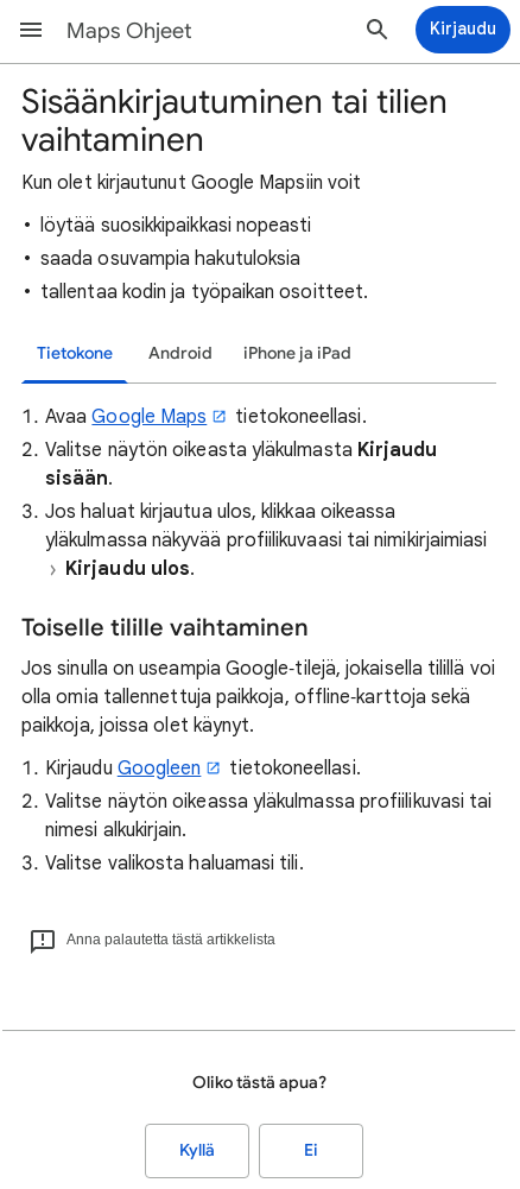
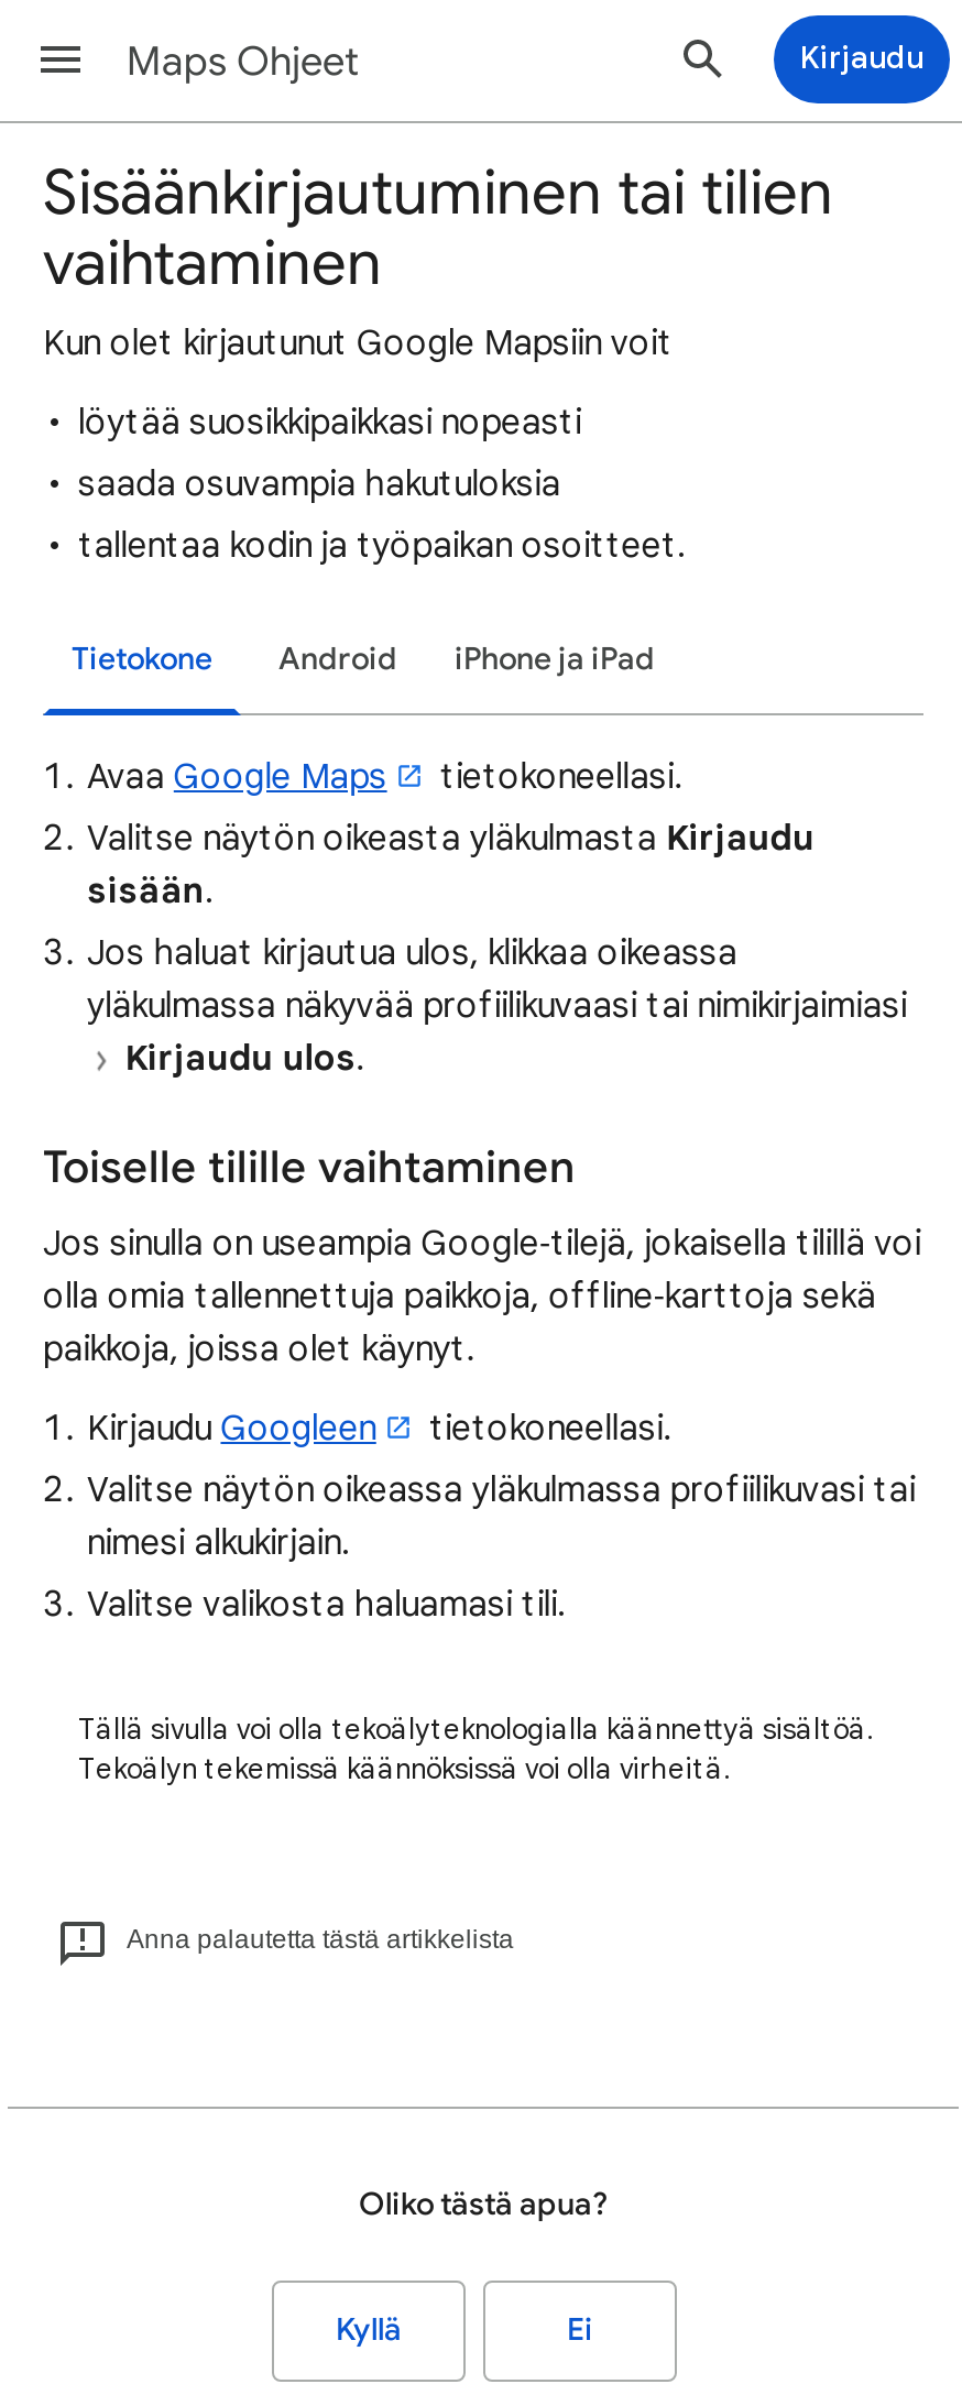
none -> [78,1710,873,1787] Tällä sivulla voi olla tekoälyteknologialla käännettyä sisältöä. | Tekoälyn tekemissä käännöksissä voi olla virheitä.

